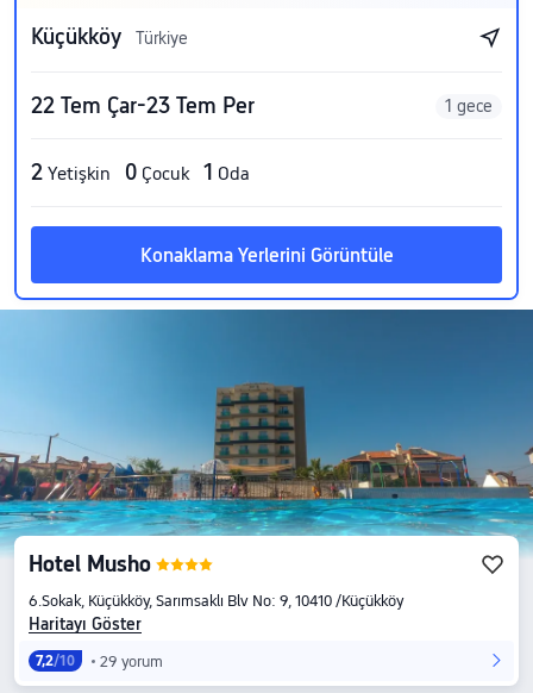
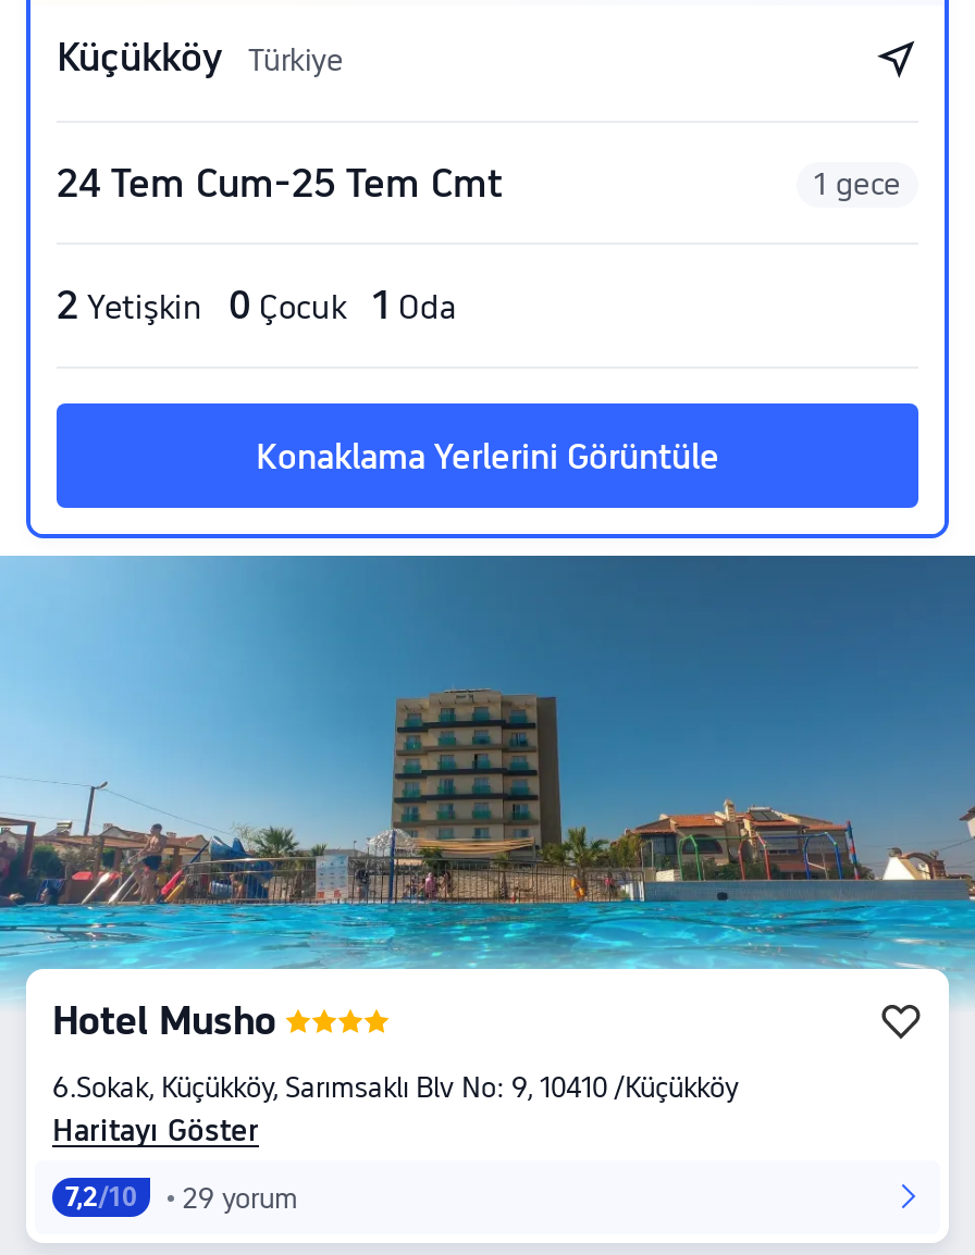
[31,93,255,118] 22 Tem Çar-23 Tem Per -> [57,160,503,206] 24 Tem Cum-25 Tem Cmt

